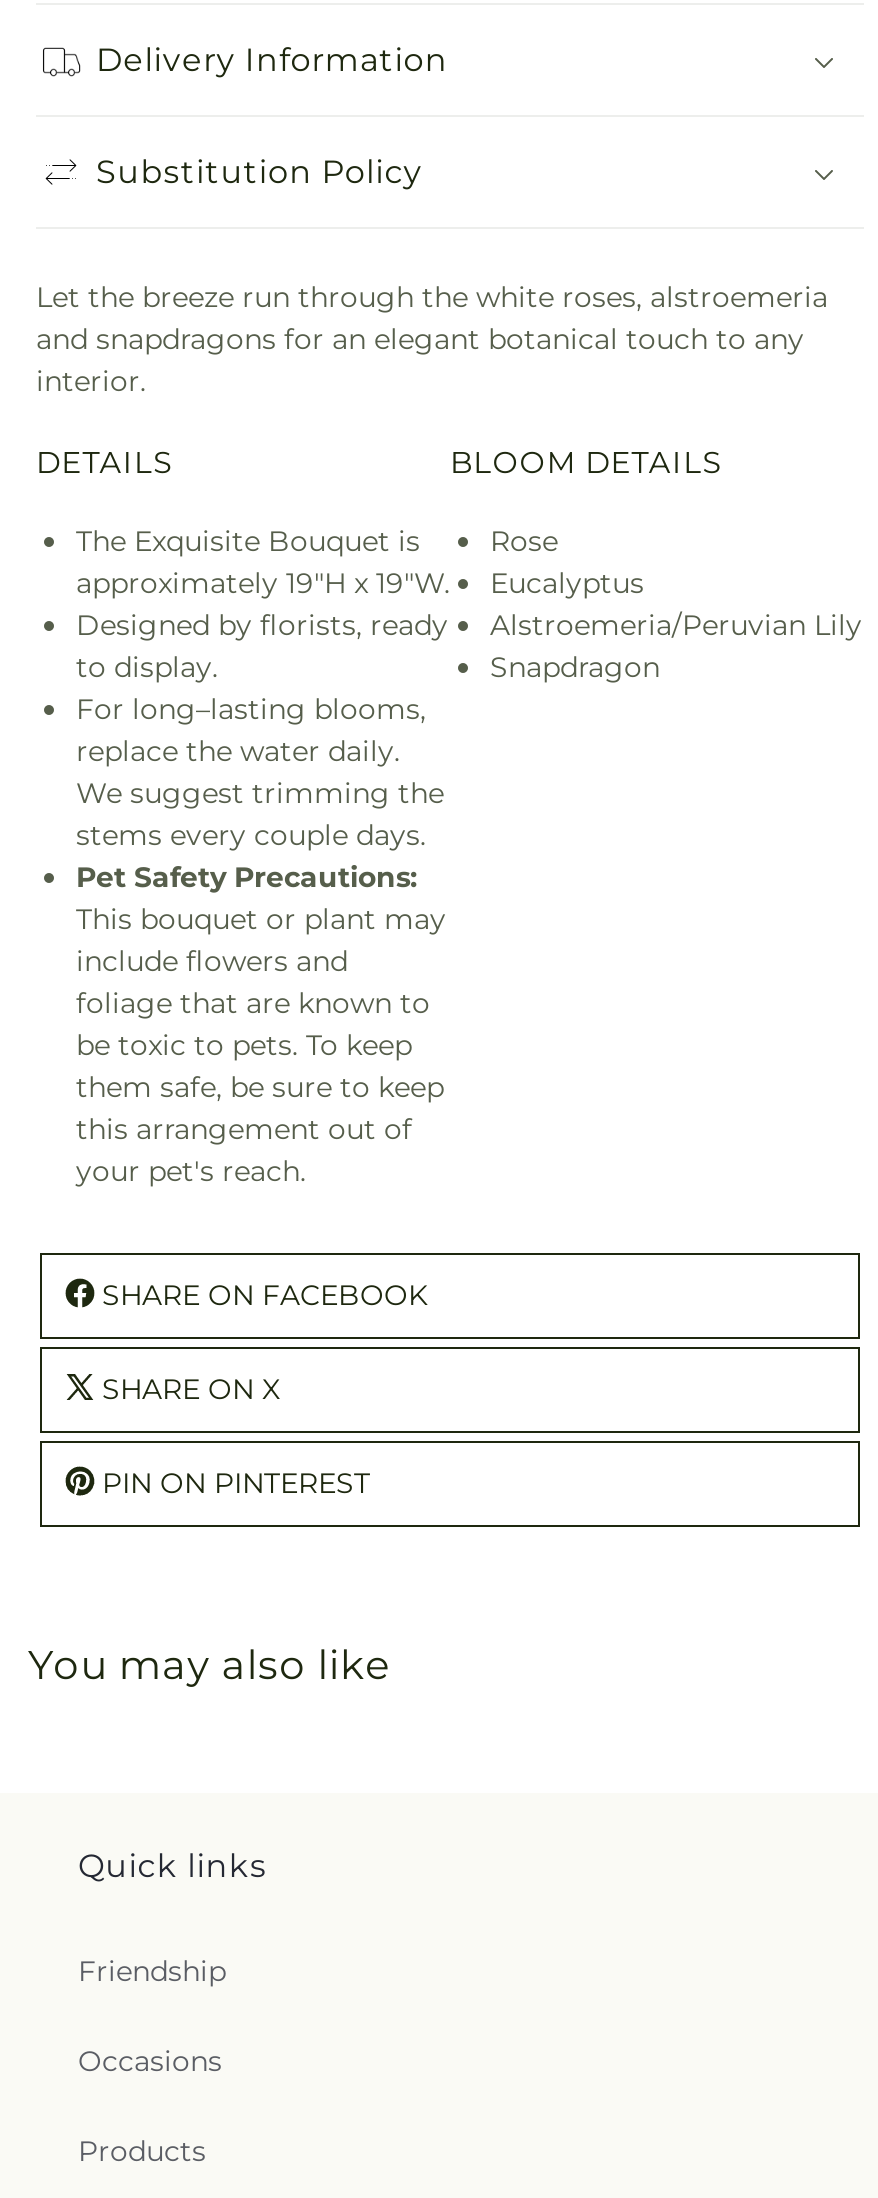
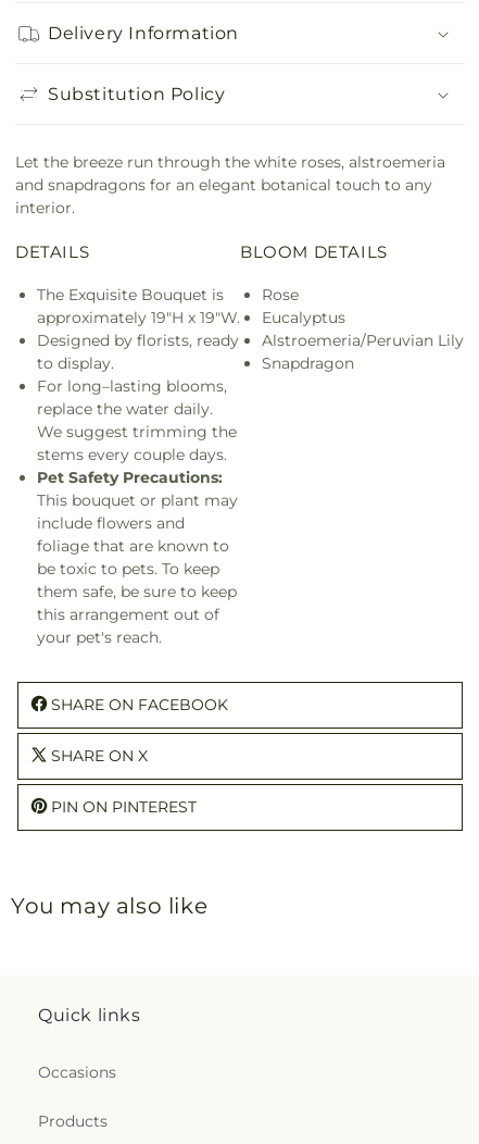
[78,1953,226,1989] Friendship -> none

